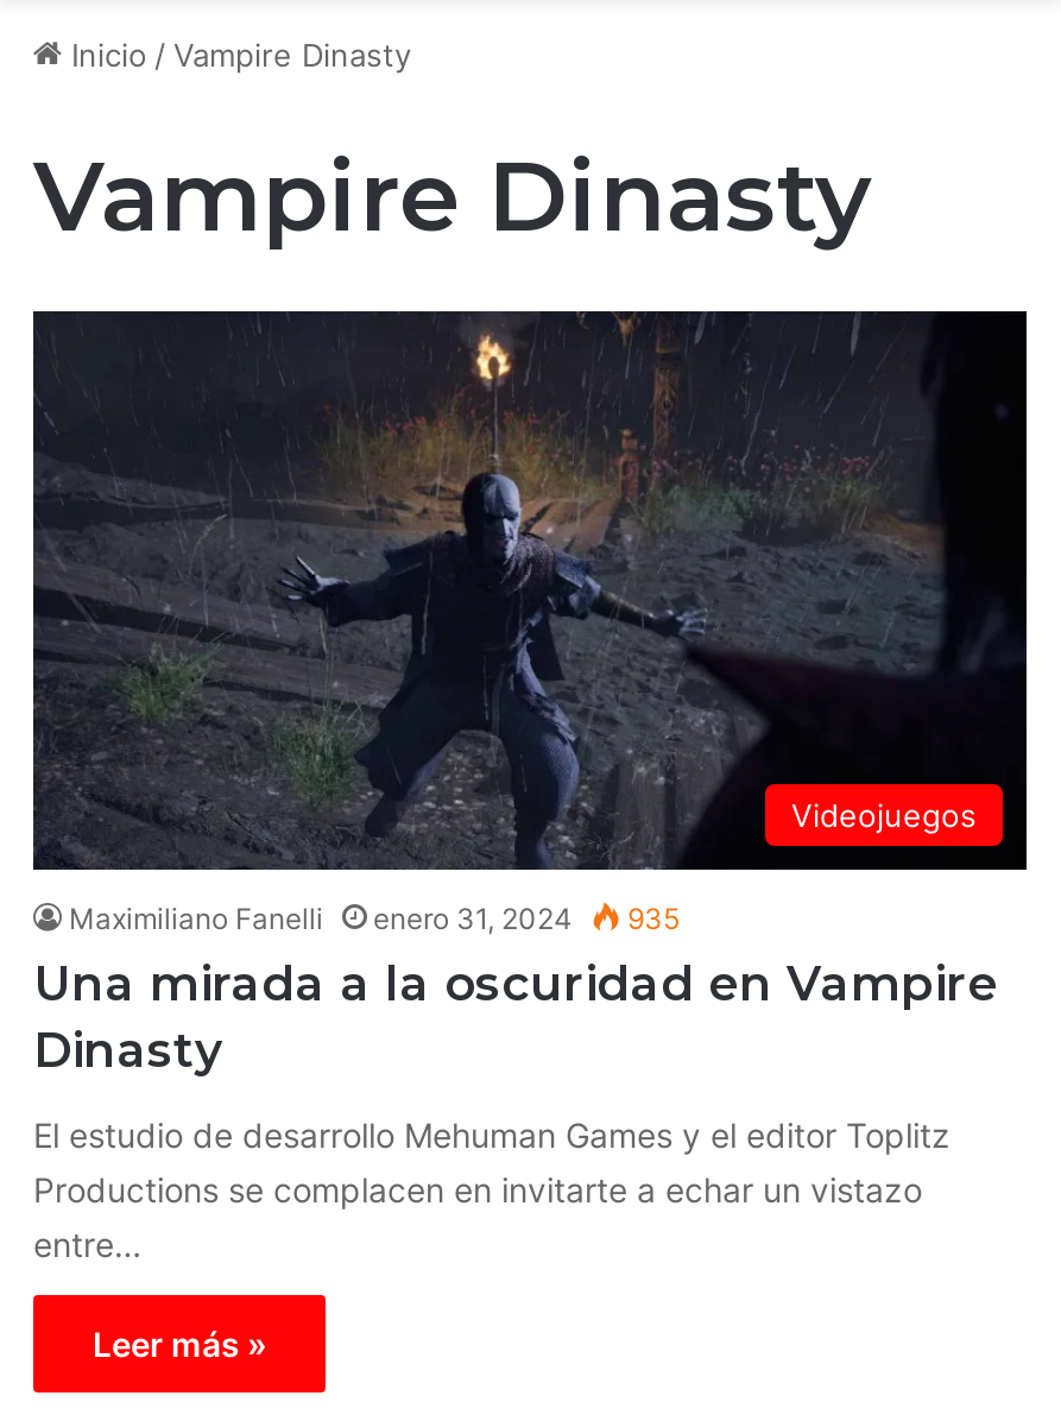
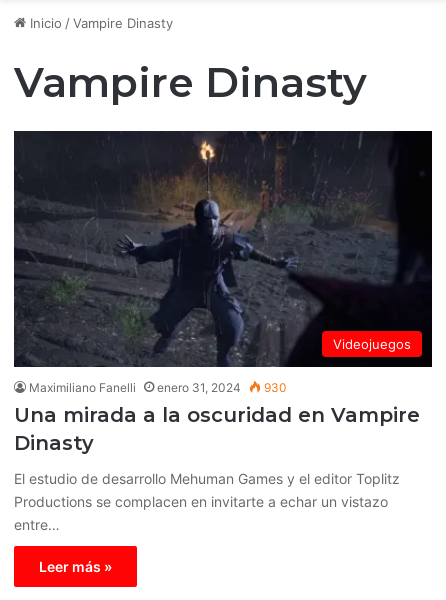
[69,901,680,936] Maximiliano Fanelli enero 31, 2024 935 -> [29,380,287,395] Maximiliano Fanelli enero 31, 2024 930

